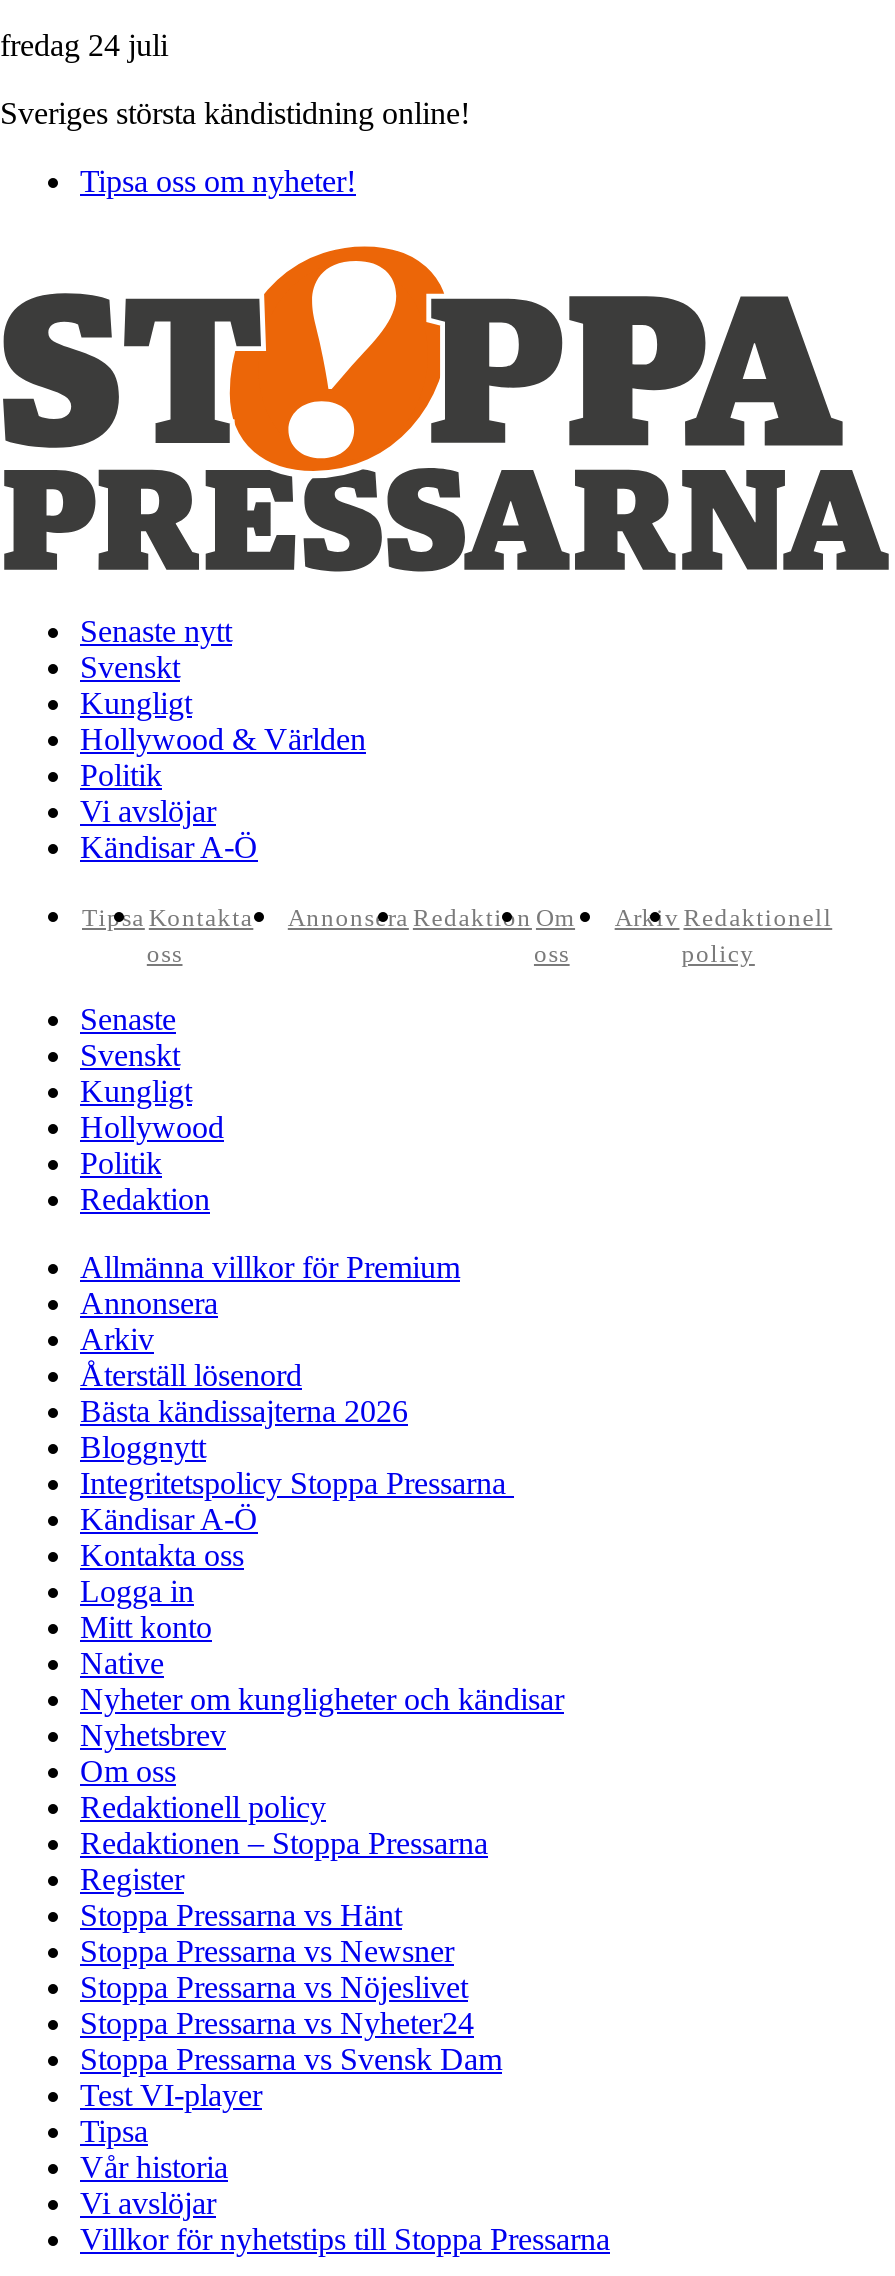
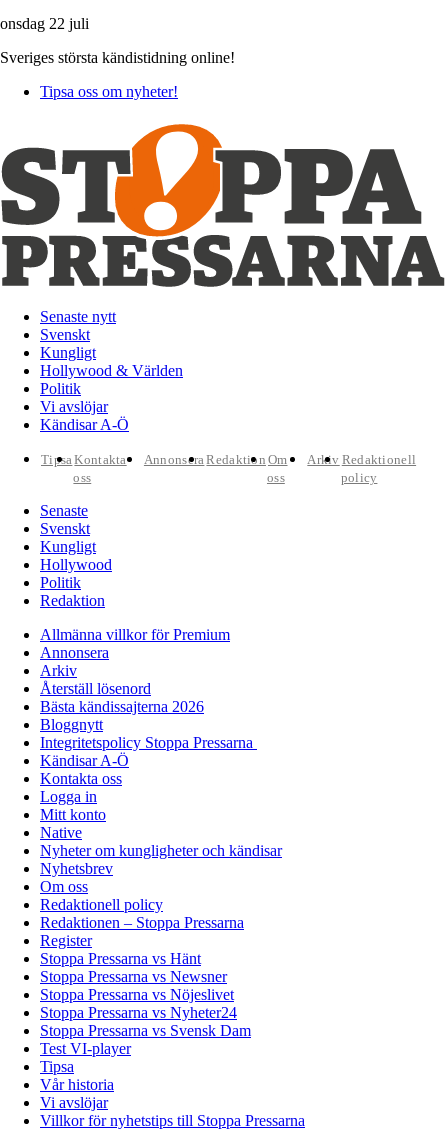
[0,28,168,62] fredag 24 juli -> [0,15,89,32] onsdag 22 juli

